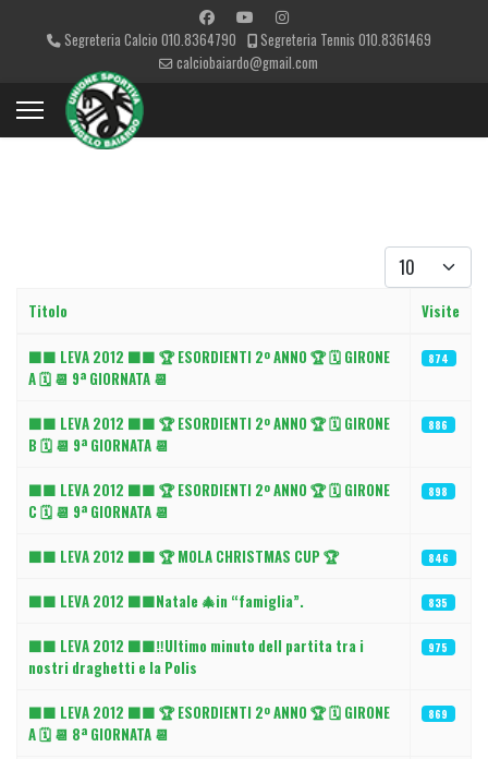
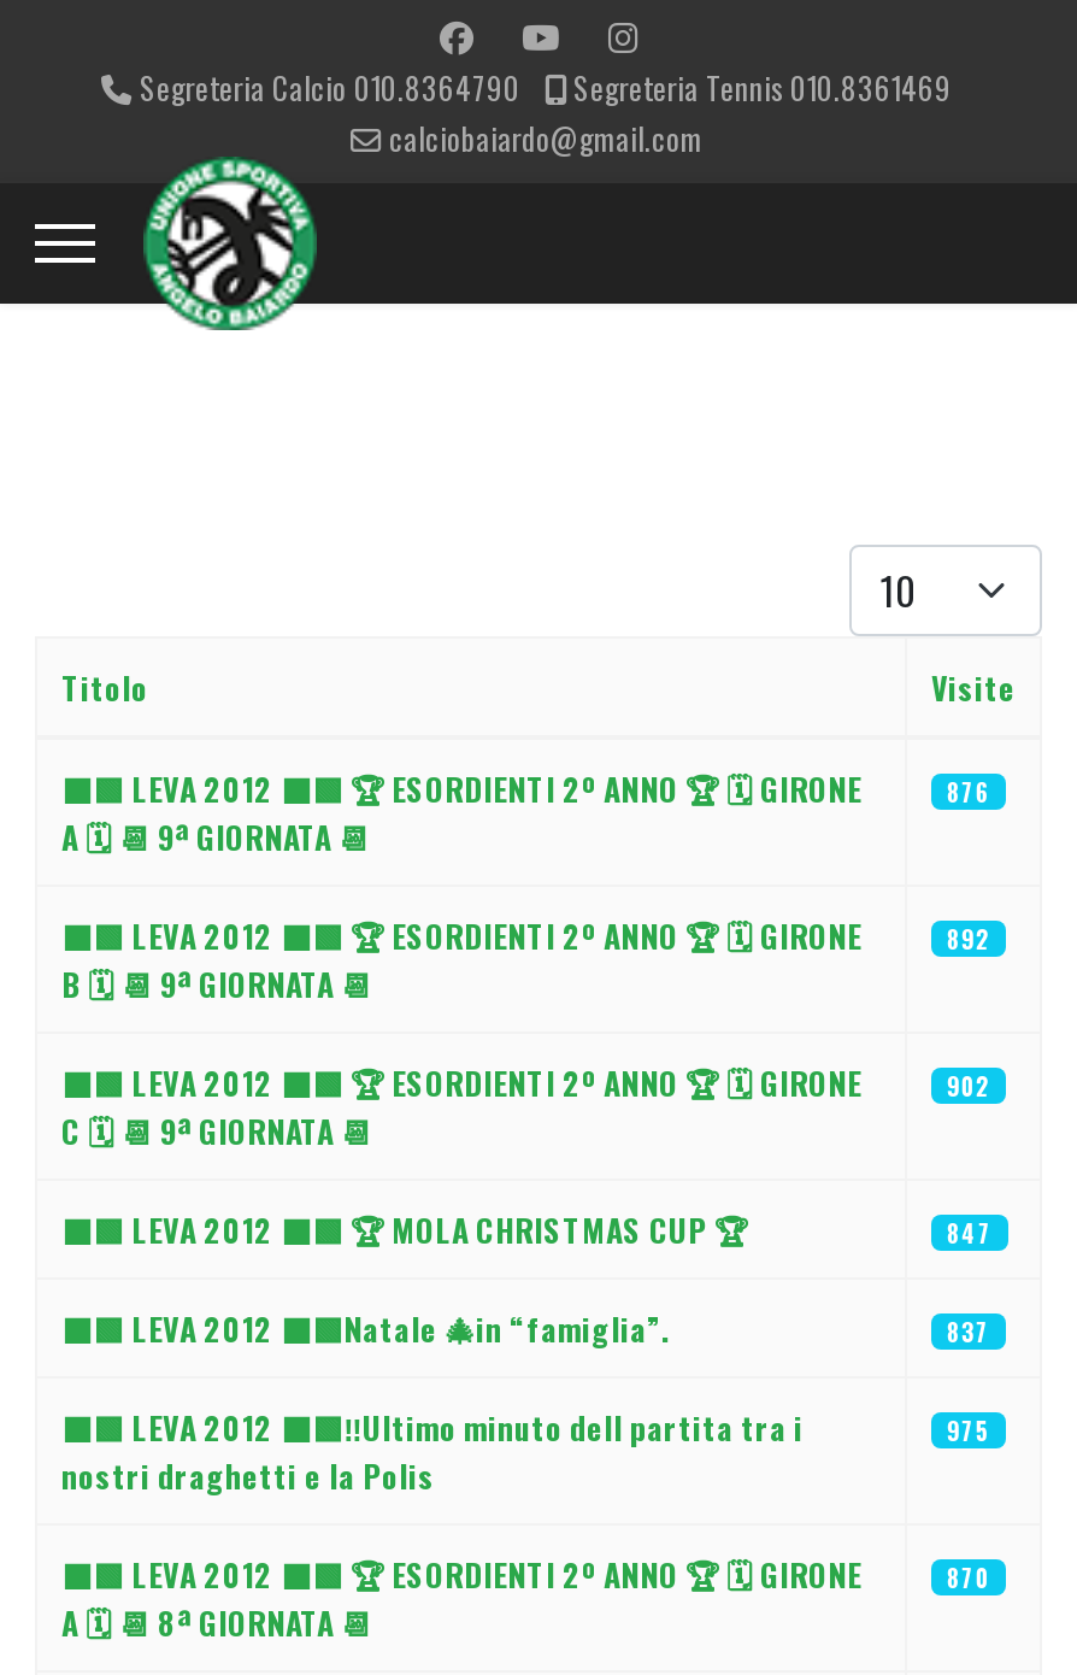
[428,350,449,366] 874 -> [946,774,990,810] 876
[428,417,448,433] 886 -> [946,921,990,957] 892
[428,483,448,499] 898 -> [946,1068,990,1104] 902
[428,550,449,566] 846 -> [946,1215,992,1251] 847
[428,594,448,611] 835 -> [946,1313,990,1350] 837
[428,706,448,722] 869 -> [946,1559,990,1595] 870

